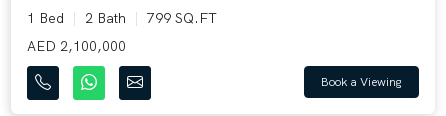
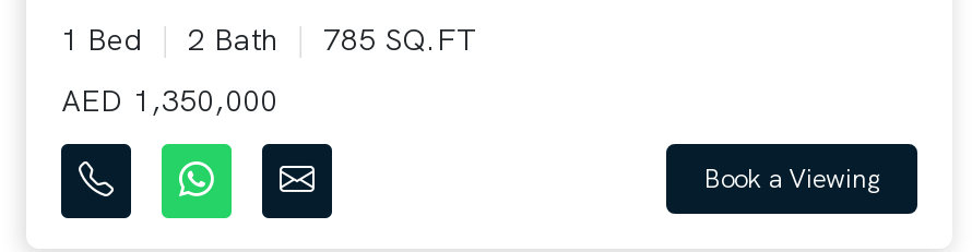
[27,9,217,27] 1 Bed 2 Bath 799 SQ.FT -> [61,19,476,58] 1 Bed 2 Bath 785 SQ.FT
[27,37,126,55] AED 2,100,000 -> [61,80,277,119] AED 1,350,000

